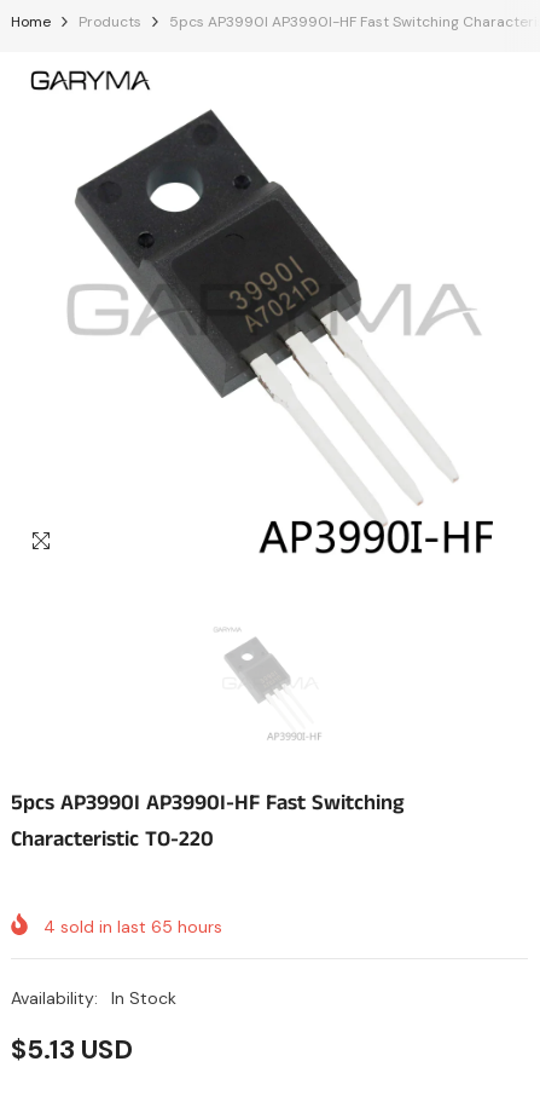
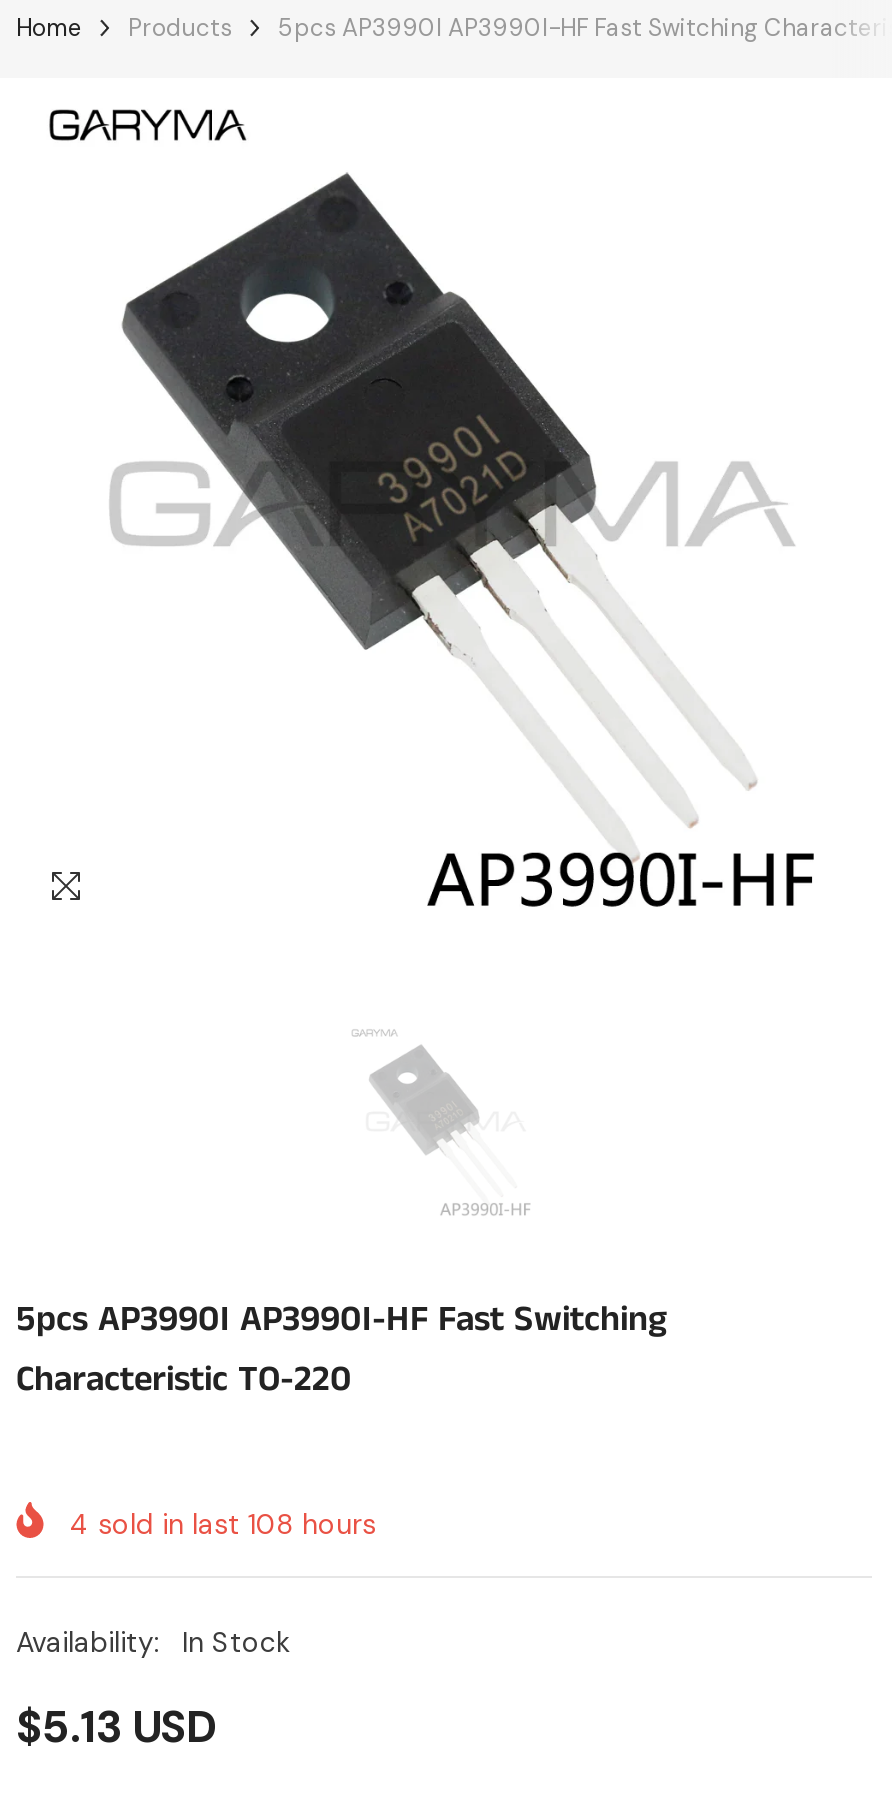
[43,916,222,938] 4 sold in last 65 hours -> [70,1507,376,1543] 4 sold in last 108 hours

